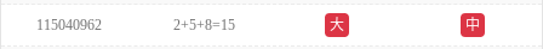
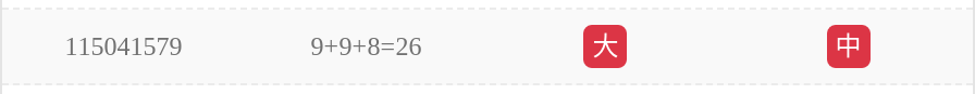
[36,17,102,33] 115040962 -> [65,31,182,62] 115041579
[173,17,235,33] 2+5+8=15 -> [311,31,422,62] 9+9+8=26

